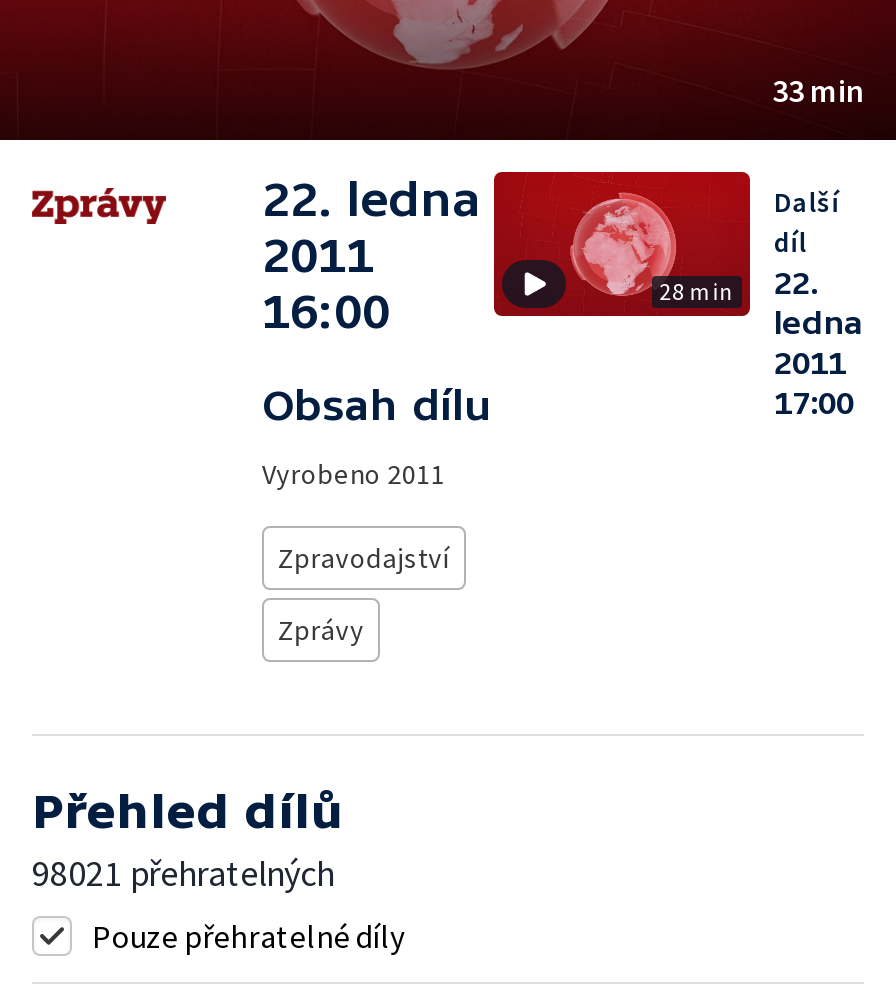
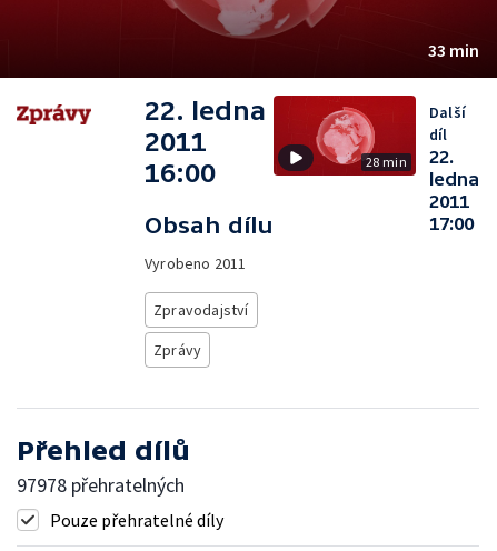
[32,850,334,896] 98021 přehratelných -> [17,472,185,498] 97978 přehratelných

